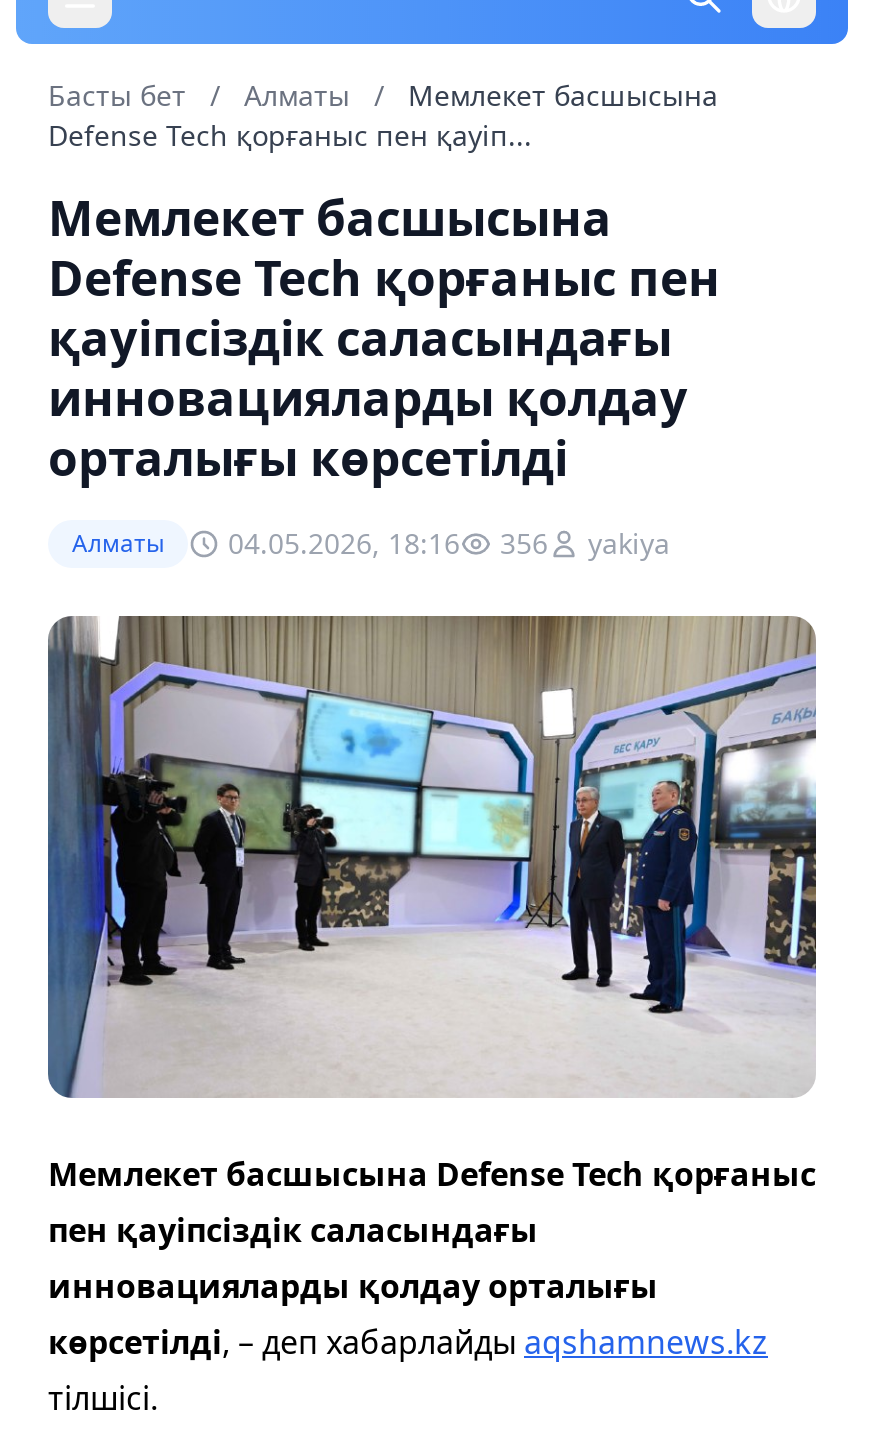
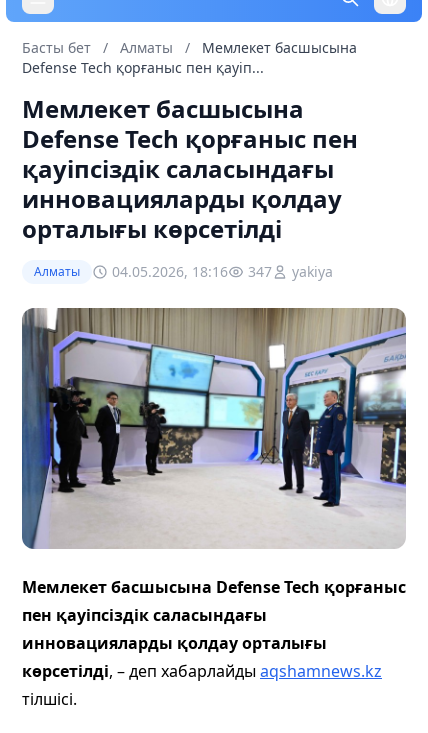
[72,524,670,562] Алматы 04.05.2026, 18:16 356 yakiya -> [34,262,333,281] Алматы 04.05.2026, 18:16 347 yakiya

